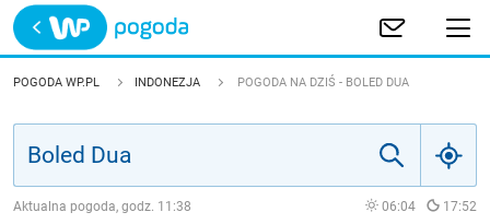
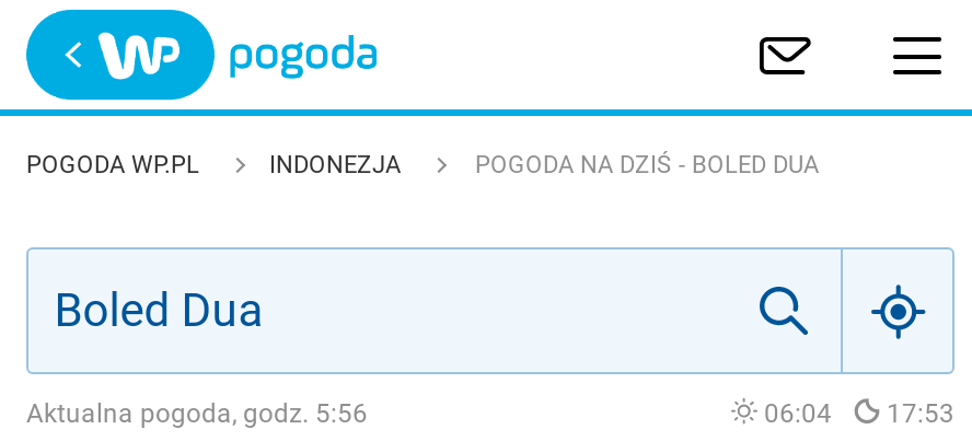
[13,199,191,214] Aktualna pogoda, godz. 11:38 -> [26,398,368,429] Aktualna pogoda, godz. 5:56
[382,199,477,214] 06:04 17:52 -> [764,398,954,429] 06:04 17:53

